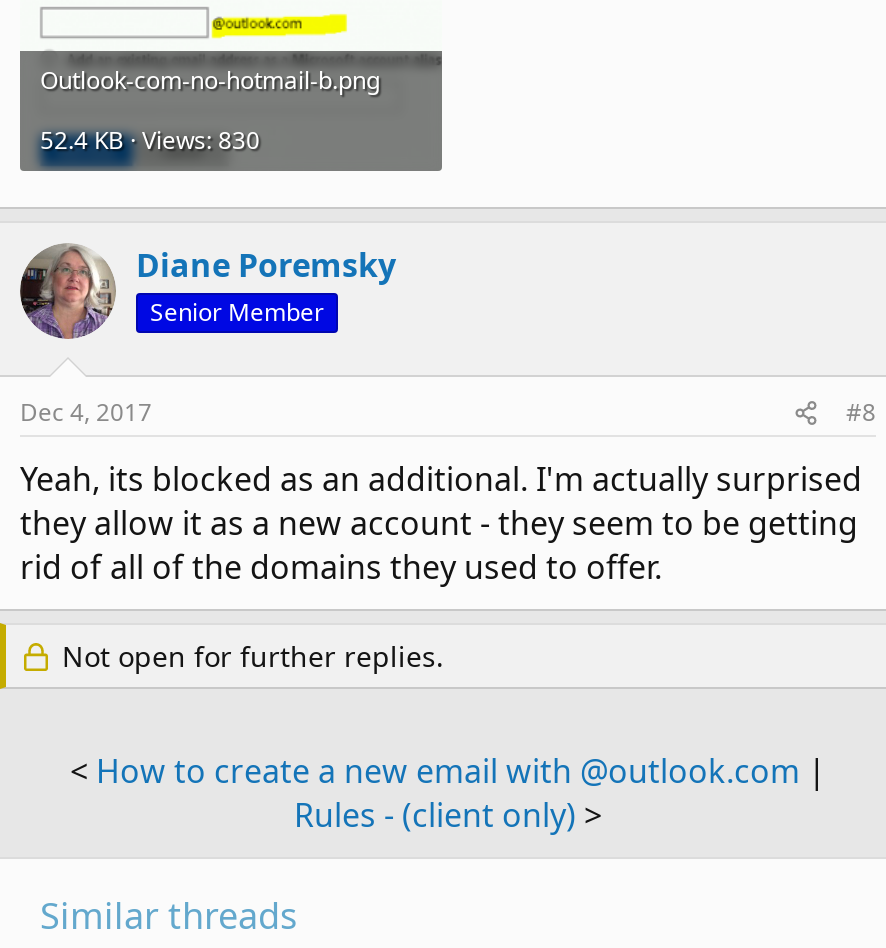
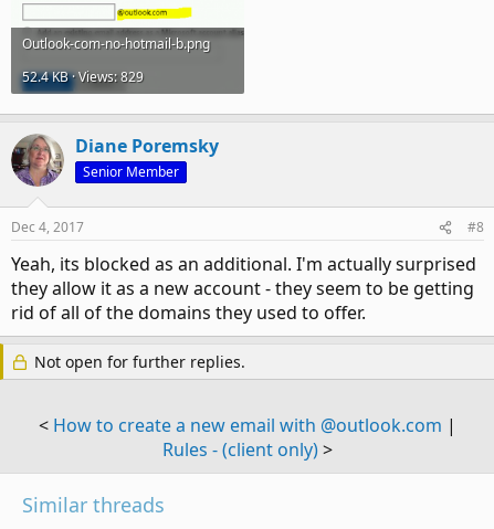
[40,123,260,157] 52.4 KB · Views: 830 -> [22,67,144,86] 52.4 KB · Views: 829

